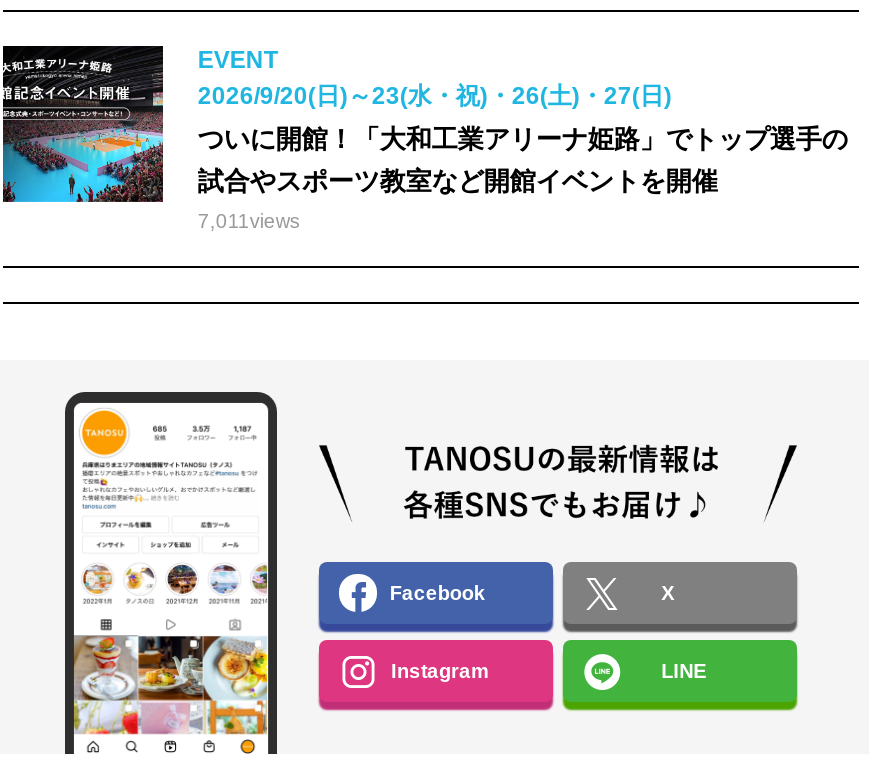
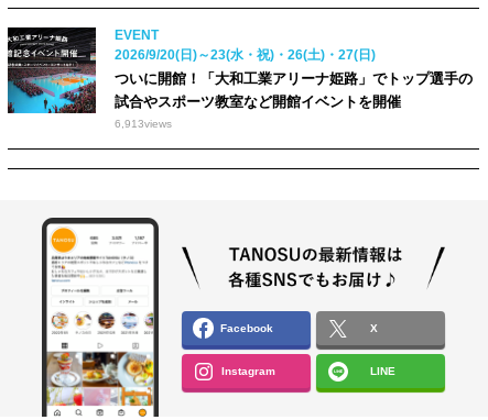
[198,210,300,232] 7,011views -> [115,118,172,130] 6,913views

